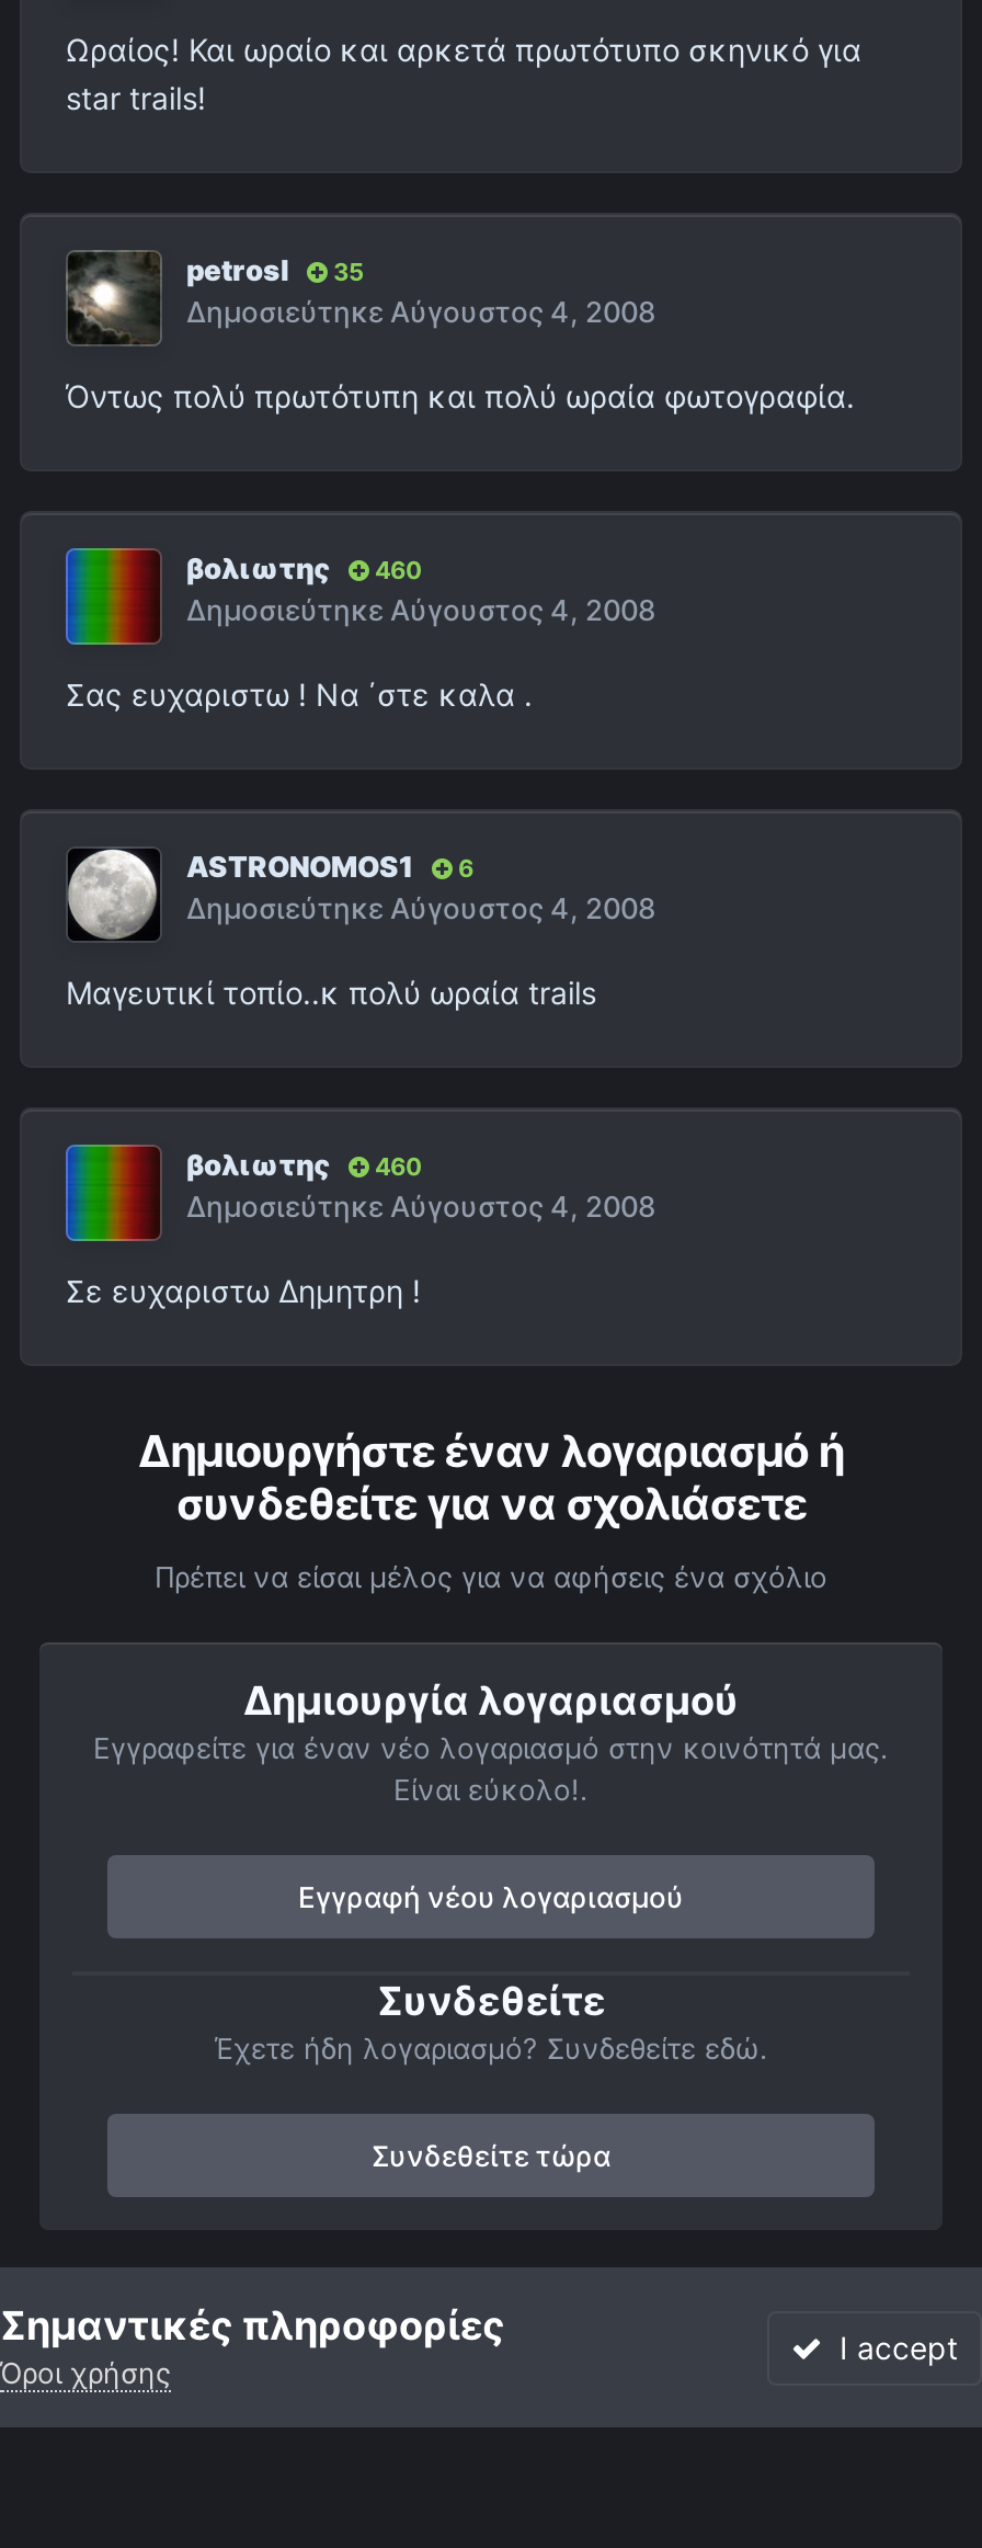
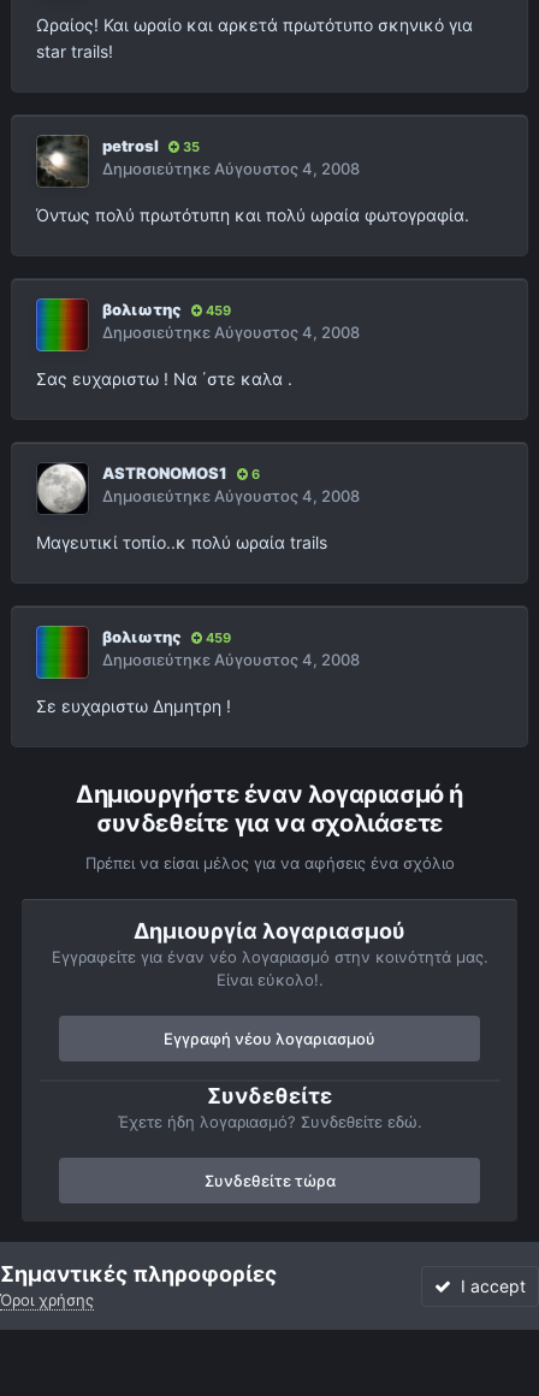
[186,551,423,586] βολιωτης 460 -> [102,300,231,319] βολιωτης 459
[186,1147,423,1183] βολιωτης 460 -> [102,627,231,647] βολιωτης 459

